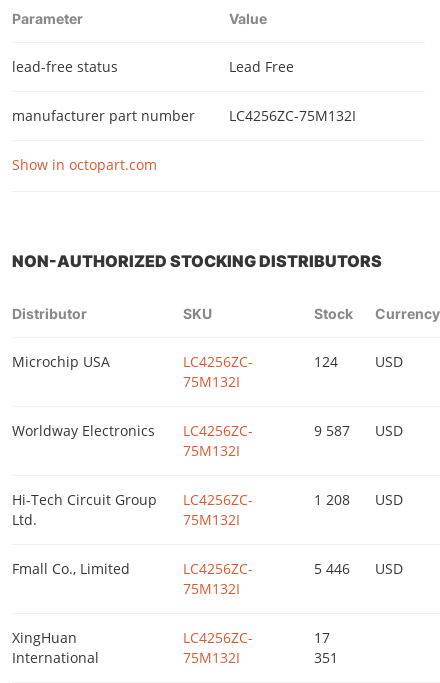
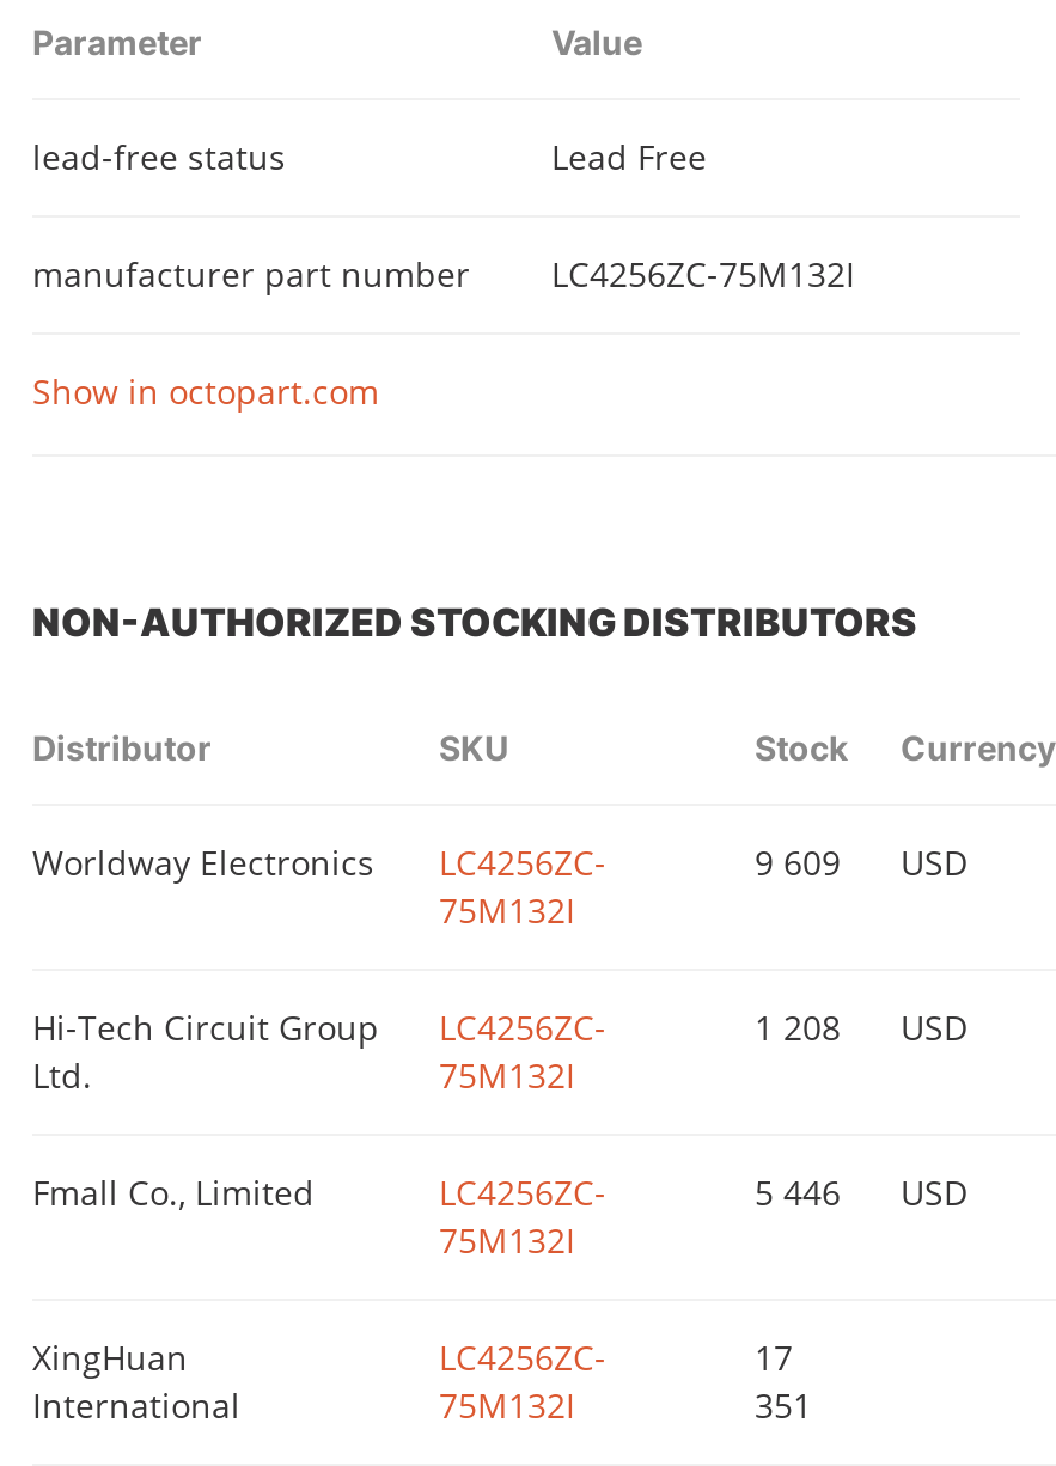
[12,352,253,391] Microchip USA | LC4256ZC- | 75M132I -> none
[314,352,403,371] 124 | USD -> none
[314,421,403,440] 9 587 USD -> [755,840,968,886] 9 609 USD

